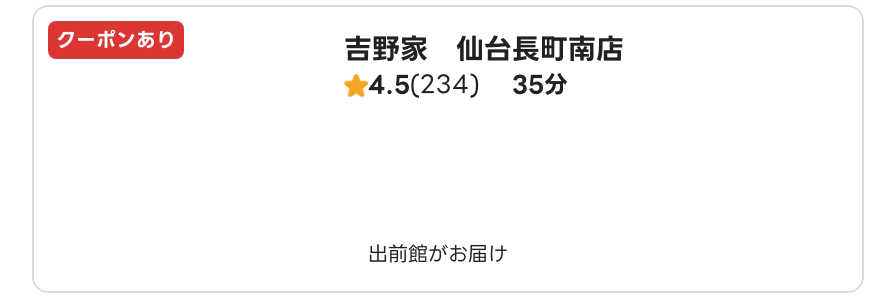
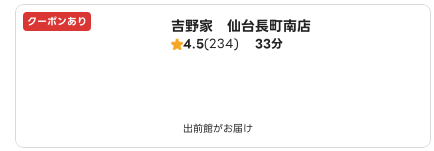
[368,65,568,103] 4.5(234) 35分 -> [183,34,283,53] 4.5(234) 33分

